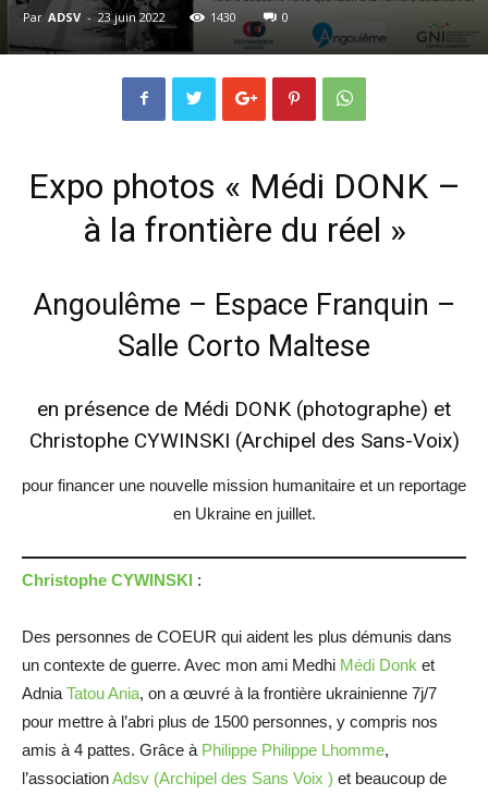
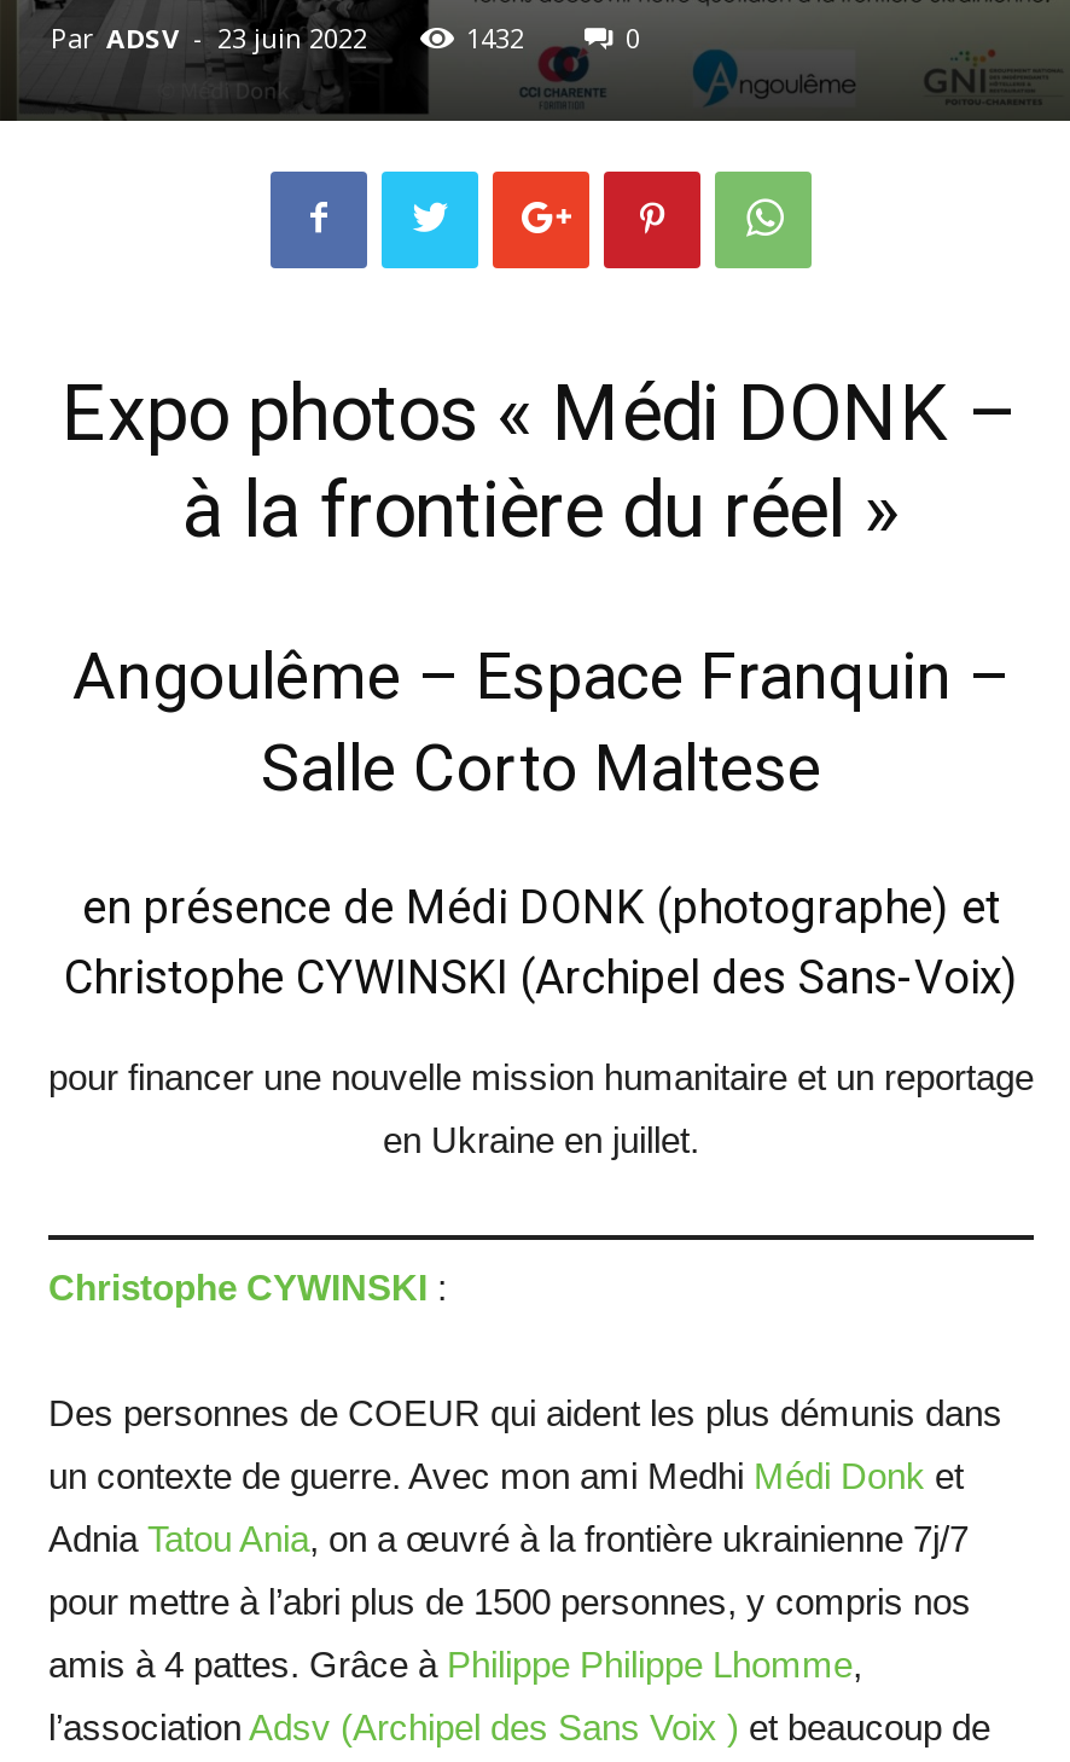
[210,8,236,25] 1430 -> [466,19,524,55] 1432

